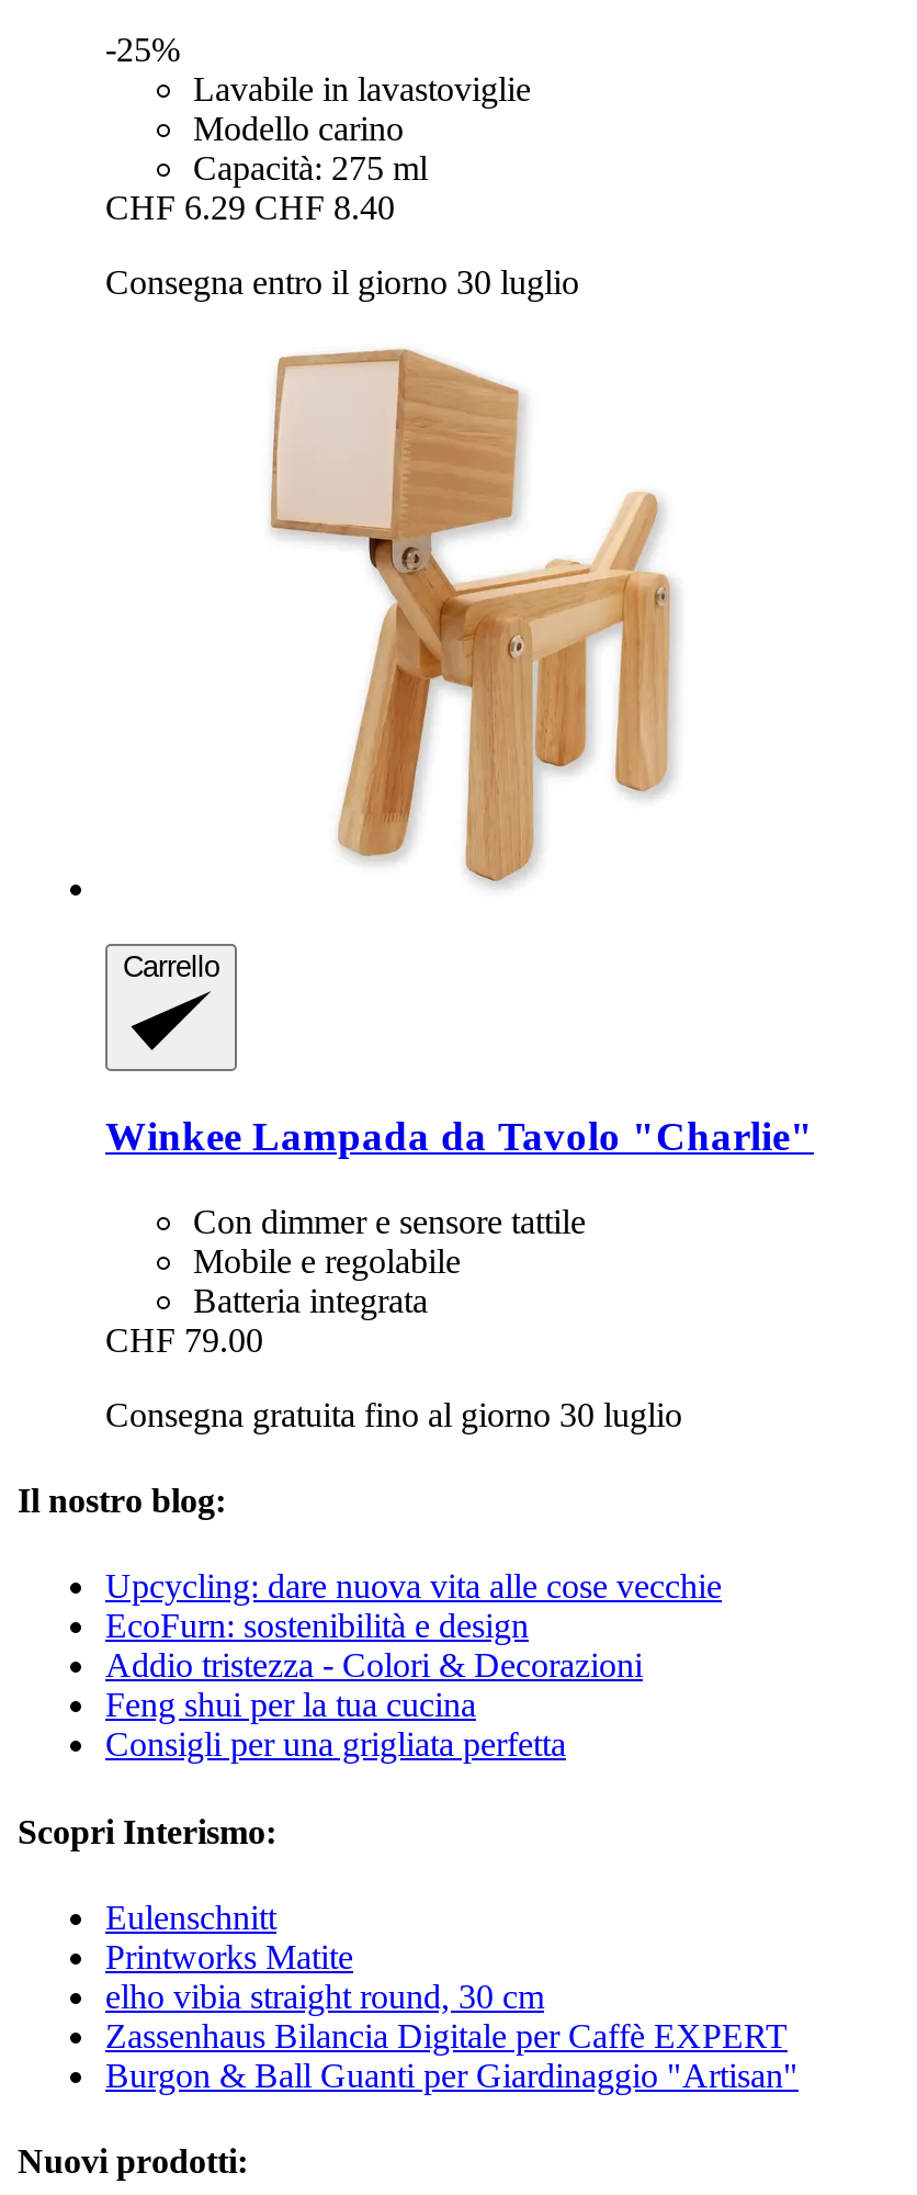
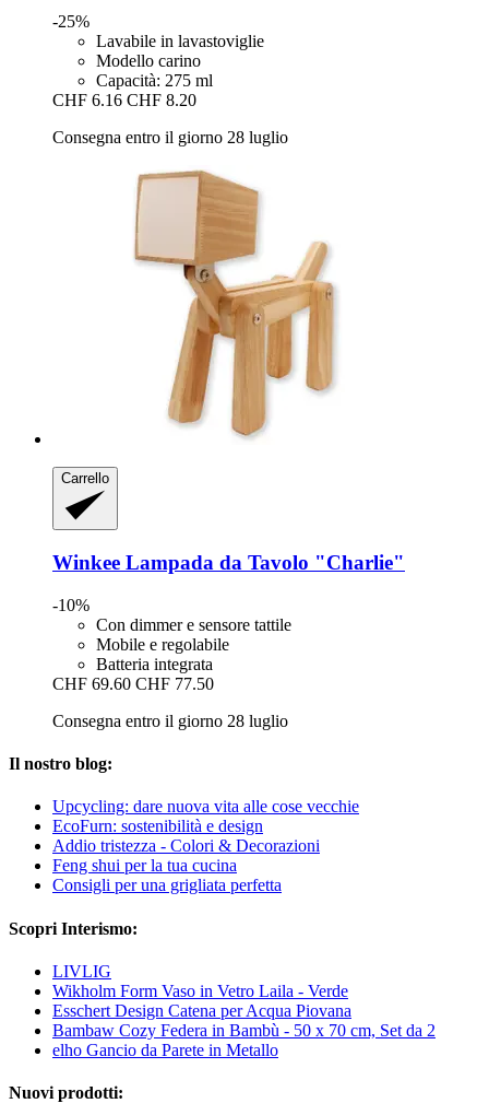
[105,189,395,226] CHF 6.29 CHF 8.40 -> [52,91,196,109] CHF 6.16 CHF 8.20
[105,264,579,301] Consegna entro il giorno 30 luglio -> [52,128,288,147] Consegna entro il giorno 28 luglio
none -> [52,596,90,614] -10%
[105,1321,263,1358] CHF 79.00 -> [52,674,214,693] CHF 69.60 CHF 77.50
[105,1396,682,1433] Consegna gratuita fino al giorno 30 luglio -> [52,712,288,730] Consegna entro il giorno 28 luglio
[105,1899,799,2094] Eulenschnitt | Printworks Matite | elho vibia straight round, 30 cm | Zassenhaus Bilancia Digitale per Caffè EXPERT | Burgon & Ball Guanti per Giardinaggio "Artisan" -> [52,962,436,1059] LIVLIG | Wikholm Form Vaso in Vetro Laila - Verde | Esschert Design Catena per Acqua Piovana | Bambaw Cozy Federa in Bambù - 50 x 70 cm, Set da 2 | elho Gancio da Parete in Metallo

